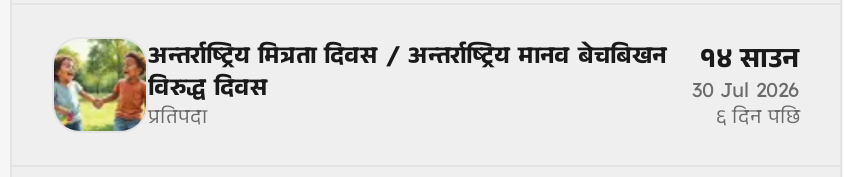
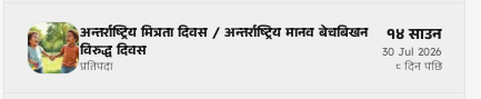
[716,104,800,130] ६ दिन पछि -> [395,59,442,73] ८ दिन पछि

